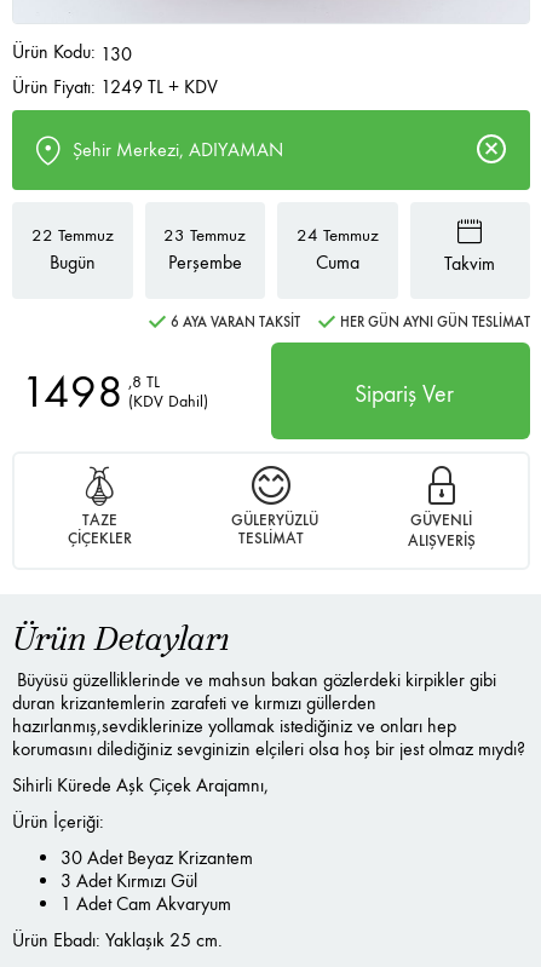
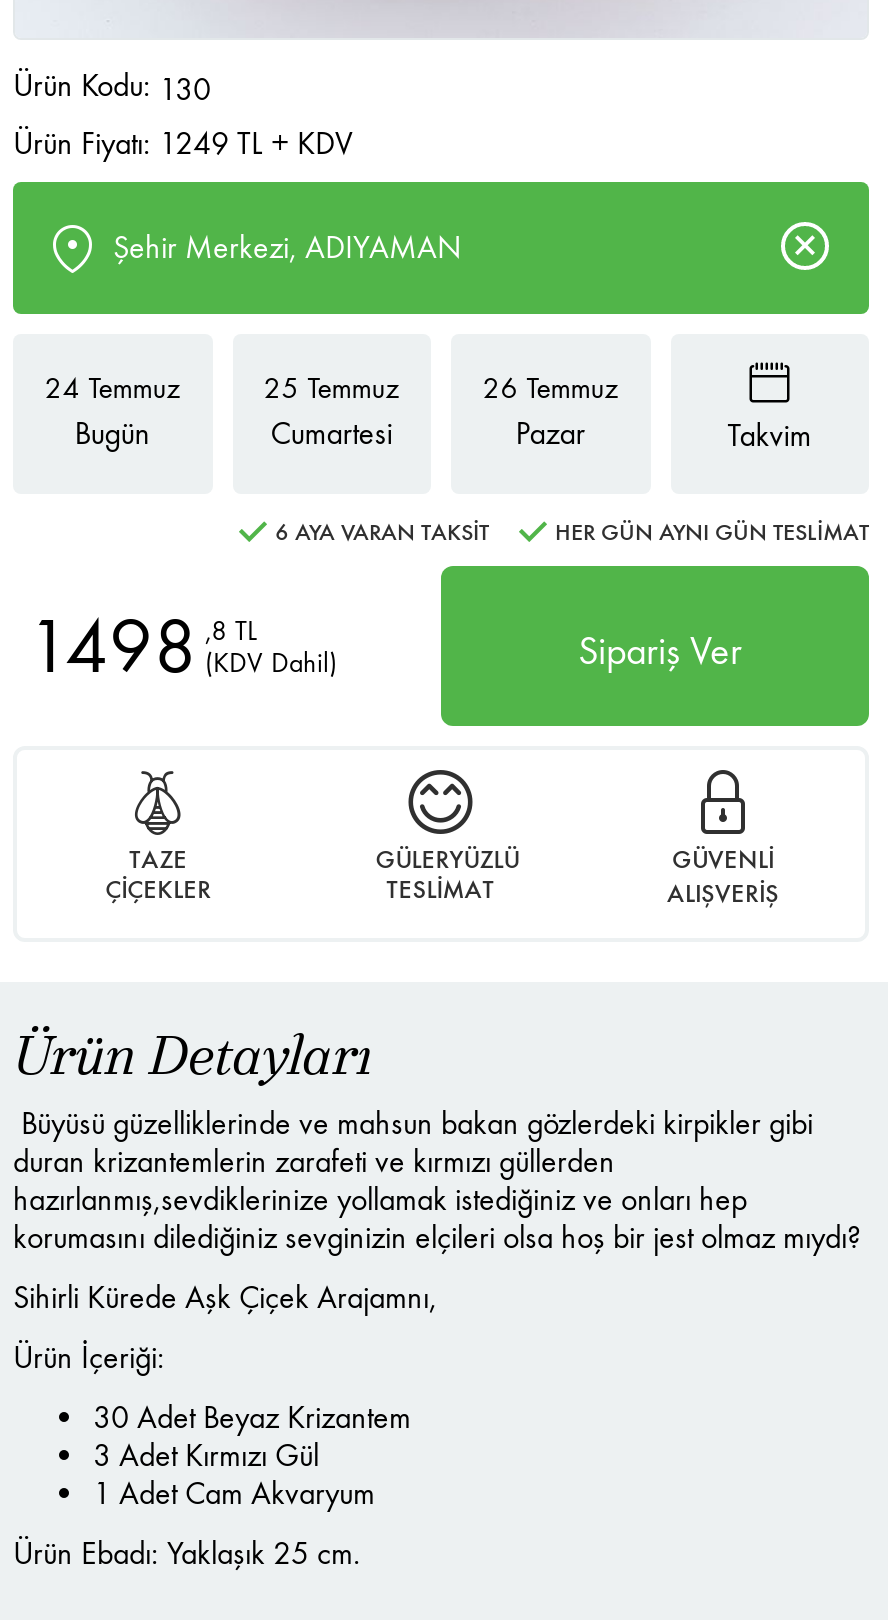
[31,224,114,246] 22 Temmuz -> [45,370,181,406] 24 Temmuz
[164,224,246,274] 23 Temmuz | Perşembe -> [263,370,399,452] 25 Temmuz | Cumartesi
[296,224,379,274] 24 Temmuz | Cuma -> [483,370,619,452] 26 Temmuz | Pazar

